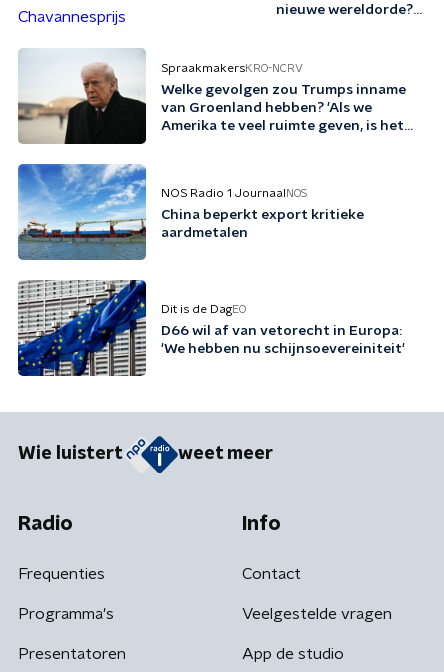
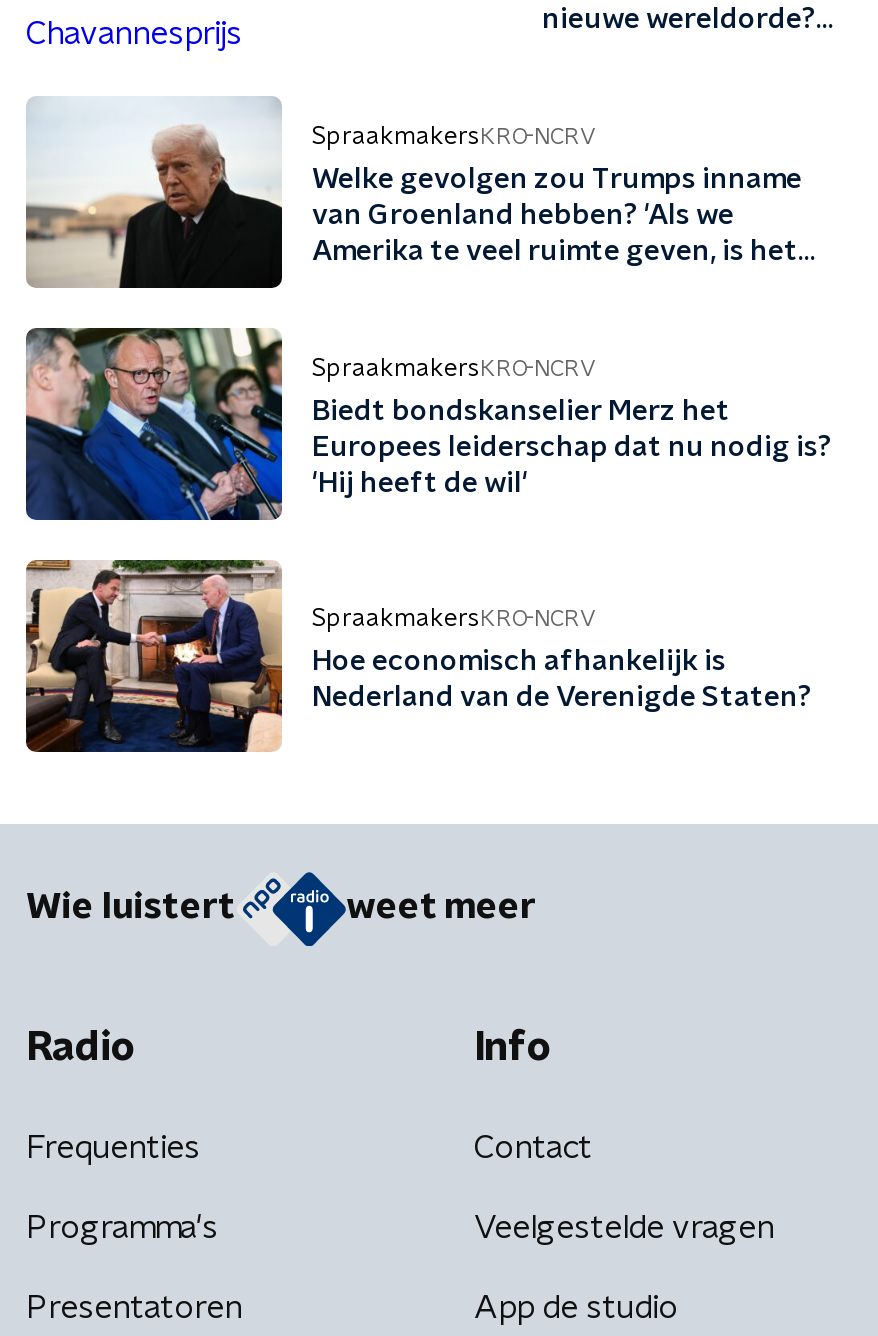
[17,163,307,261] [image] | NOS Radio 1 JournaalNOS -> [24,326,596,522] [image] | SpraakmakersKRO-NCRV
[161,208,364,240] China beperkt export kritieke | aardmetalen -> [312,398,832,498] Biedt bondskanselier Merz het | Europees leiderschap dat nu nodig is? | 'Hij heeft de wil'
[17,279,246,377] [image] | Dit is de DagEO -> [24,558,596,754] [image] | SpraakmakersKRO-NCRV
[161,324,405,356] D66 wil af van vetorecht in Europa: | 'We hebben nu schijnsoevereiniteit' -> [312,648,812,712] Hoe economisch afhankelijk is | Nederland van de Verenigde Staten?

